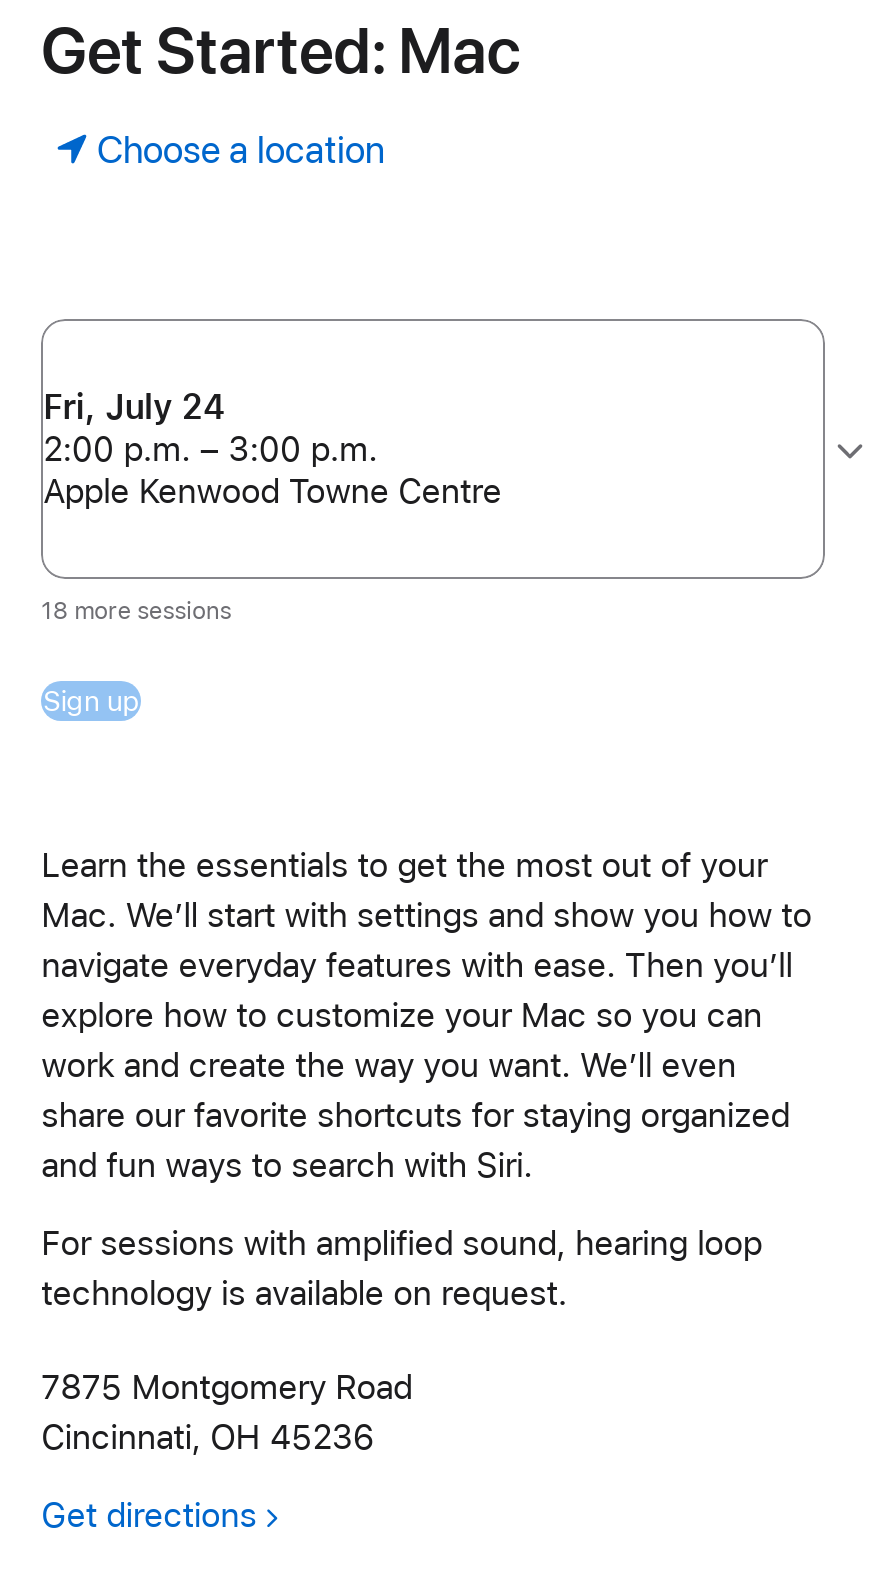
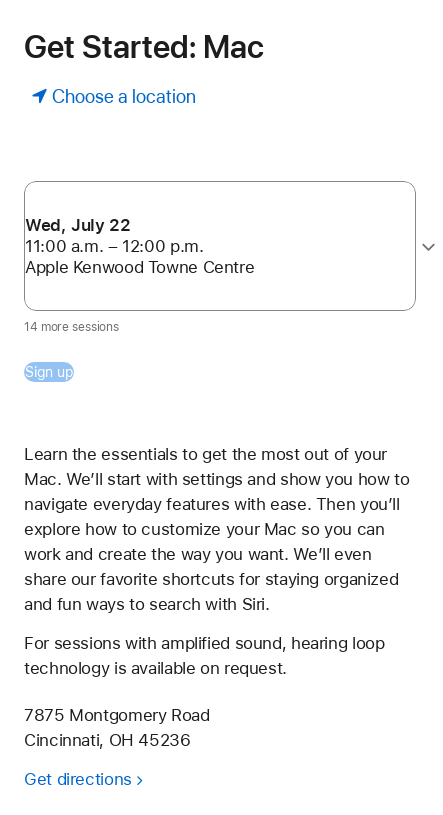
[43,387,224,427] Fri, July 24 -> [25,215,130,235] Wed, July 22
[43,429,377,469] 2:00 p.m. – 3:00 p.m. -> [25,236,203,256] 11:00 a.m. – 12:00 p.m.
[41,597,231,625] 18 more sessions -> [24,320,119,334] 14 more sessions

